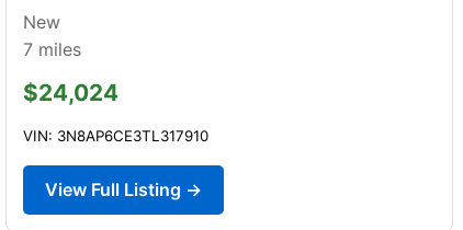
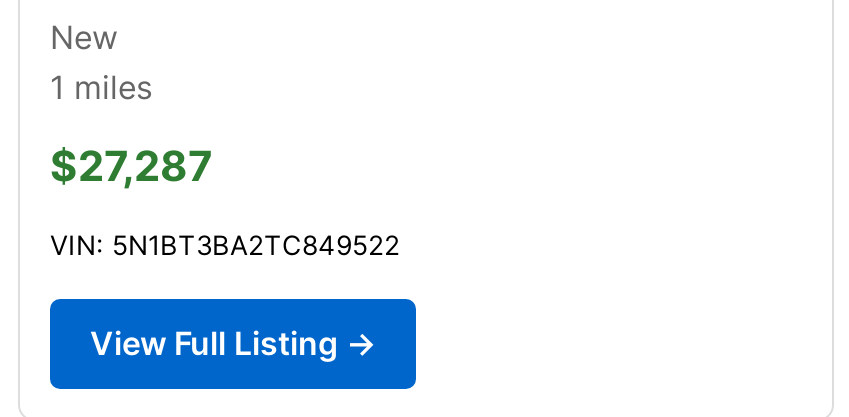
[23,38,81,60] 7 miles -> [50,67,152,107] 1 miles
[23,79,118,106] $24,024 -> [50,141,212,191] $27,287
[23,127,208,144] VIN: 3N8AP6CE3TL317910 -> [50,229,400,261] VIN: 5N1BT3BA2TC849522

